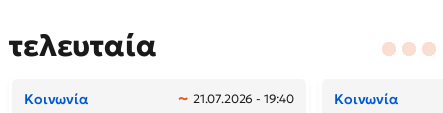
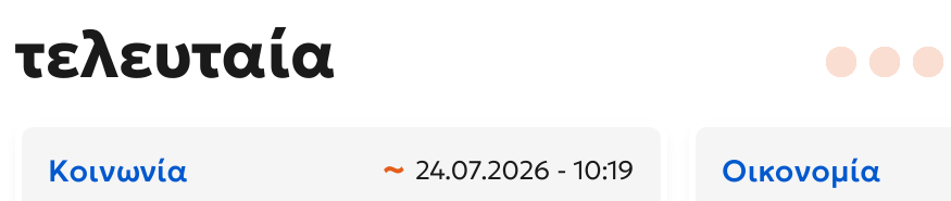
[193,91,294,106] 21.07.2026 - 19:40 -> [415,152,635,185] 24.07.2026 - 10:19
[334,90,399,108] Κοινωνία -> [722,150,882,189] Οικονομία

